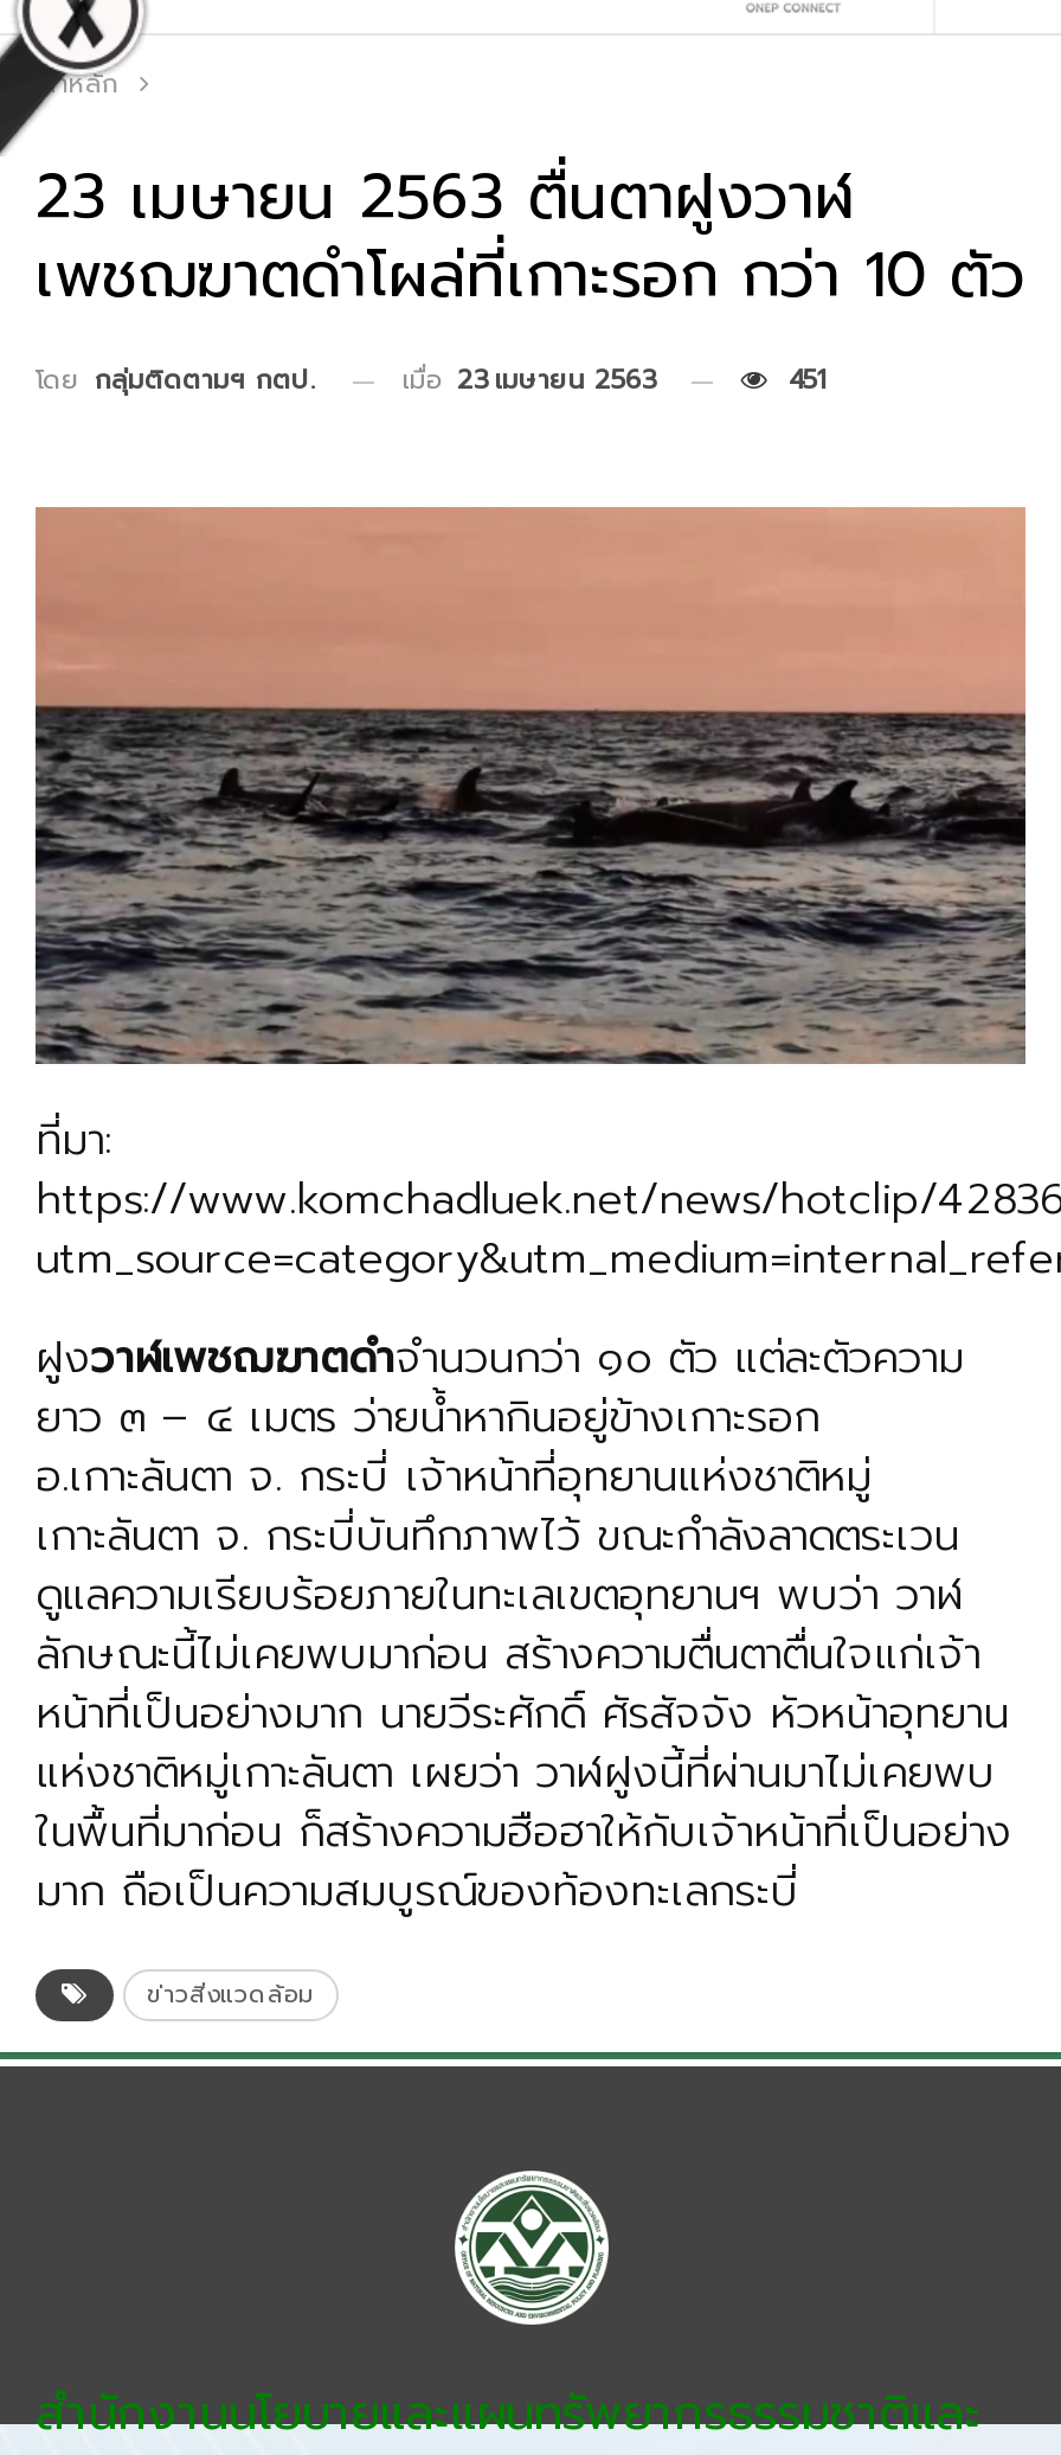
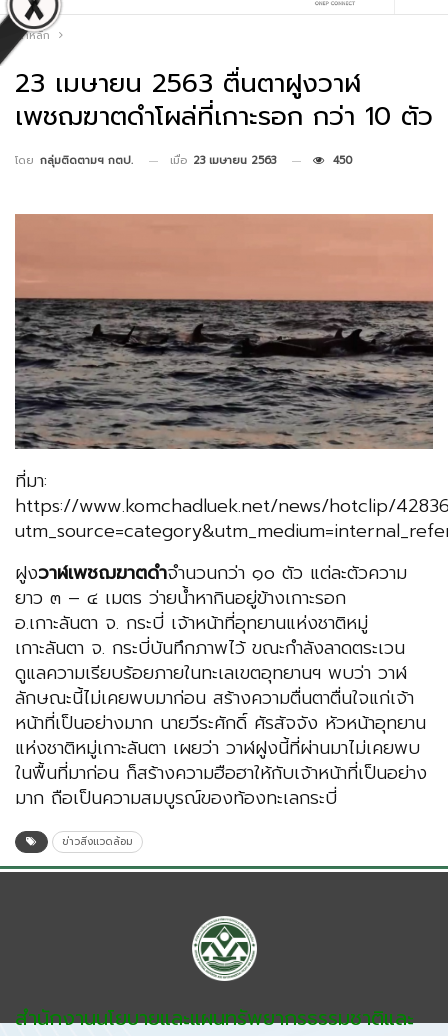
[789,360,827,400] 451 -> [333,152,352,169] 450

